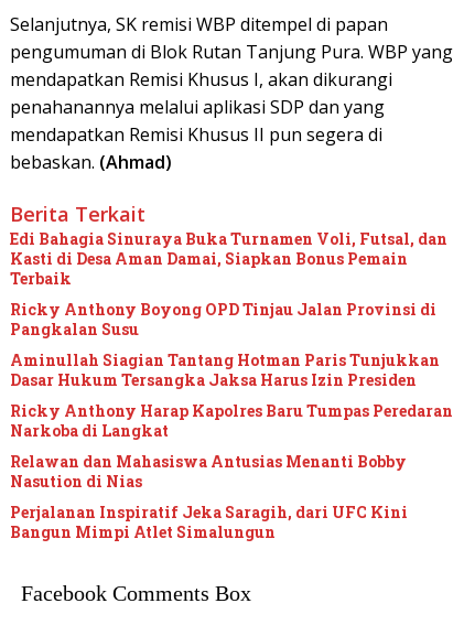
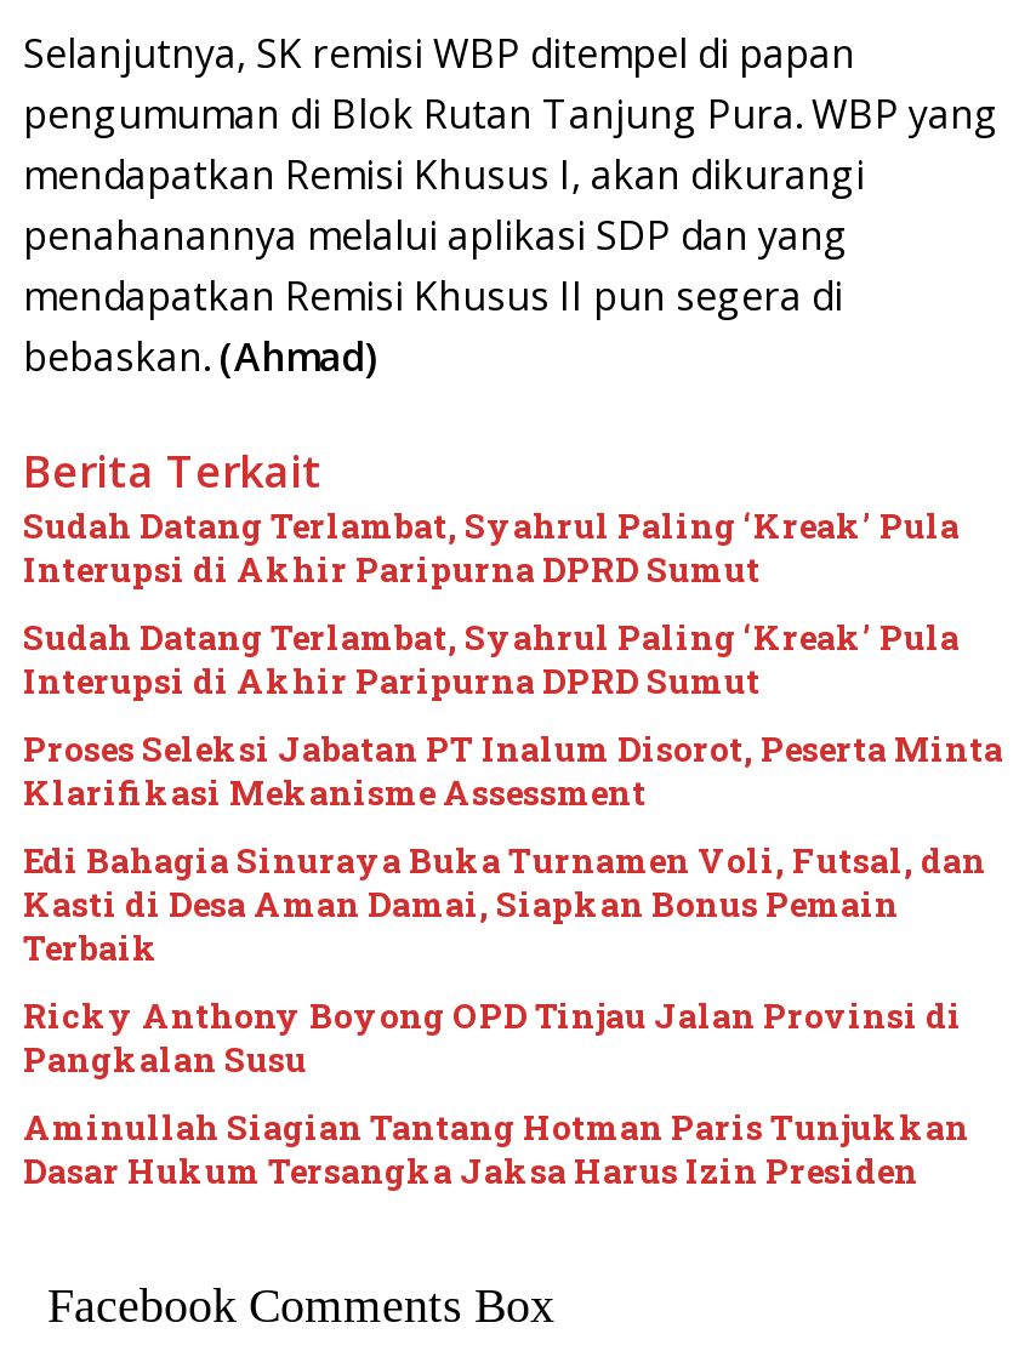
none -> [23,502,1003,815] Sudah Datang Terlambat, Syahrul Paling ‘Kreak’ Pula | Interupsi di Akhir Paripurna DPRD Sumut | Sudah Datang Terlambat, Syahrul Paling ‘Kreak’ Pula | Interupsi di Akhir Paripurna DPRD Sumut | Proses Seleksi Jabatan PT Inalum Disorot, Peserta Minta | Klarifikasi Mekanisme Assessment
moved [10,228,447,390] -> [23,837,986,1193]: Edi Bahagia Sinuraya Buka Turnamen Voli, Futsal, dan | Kasti di Desa Aman Damai, Siapkan Bonus Pemain | Terbaik | Ricky Anthony Boyong OPD Tinjau Jalan Provinsi di | Pangkalan Susu | Aminullah Siagian Tantang Hotman Paris Tunjukkan | Dasar Hukum Tersangka Jaksa Harus Izin Presiden
[10,400,453,542] Ricky Anthony Harap Kapolres Baru Tumpas Peredaran | Narkoba di Langkat | Relawan dan Mahasiswa Antusias Menanti Bobby | Nasution di Nias | Perjalanan Inspiratif Jeka Saragih, dari UFC Kini | Bangun Mimpi Atlet Simalungun -> none

